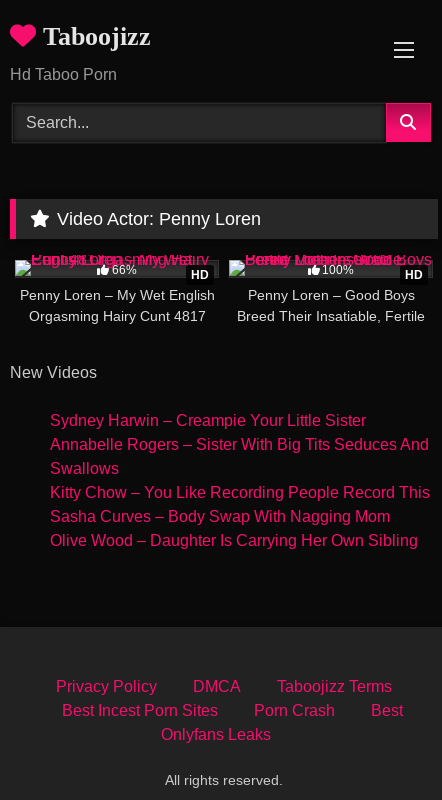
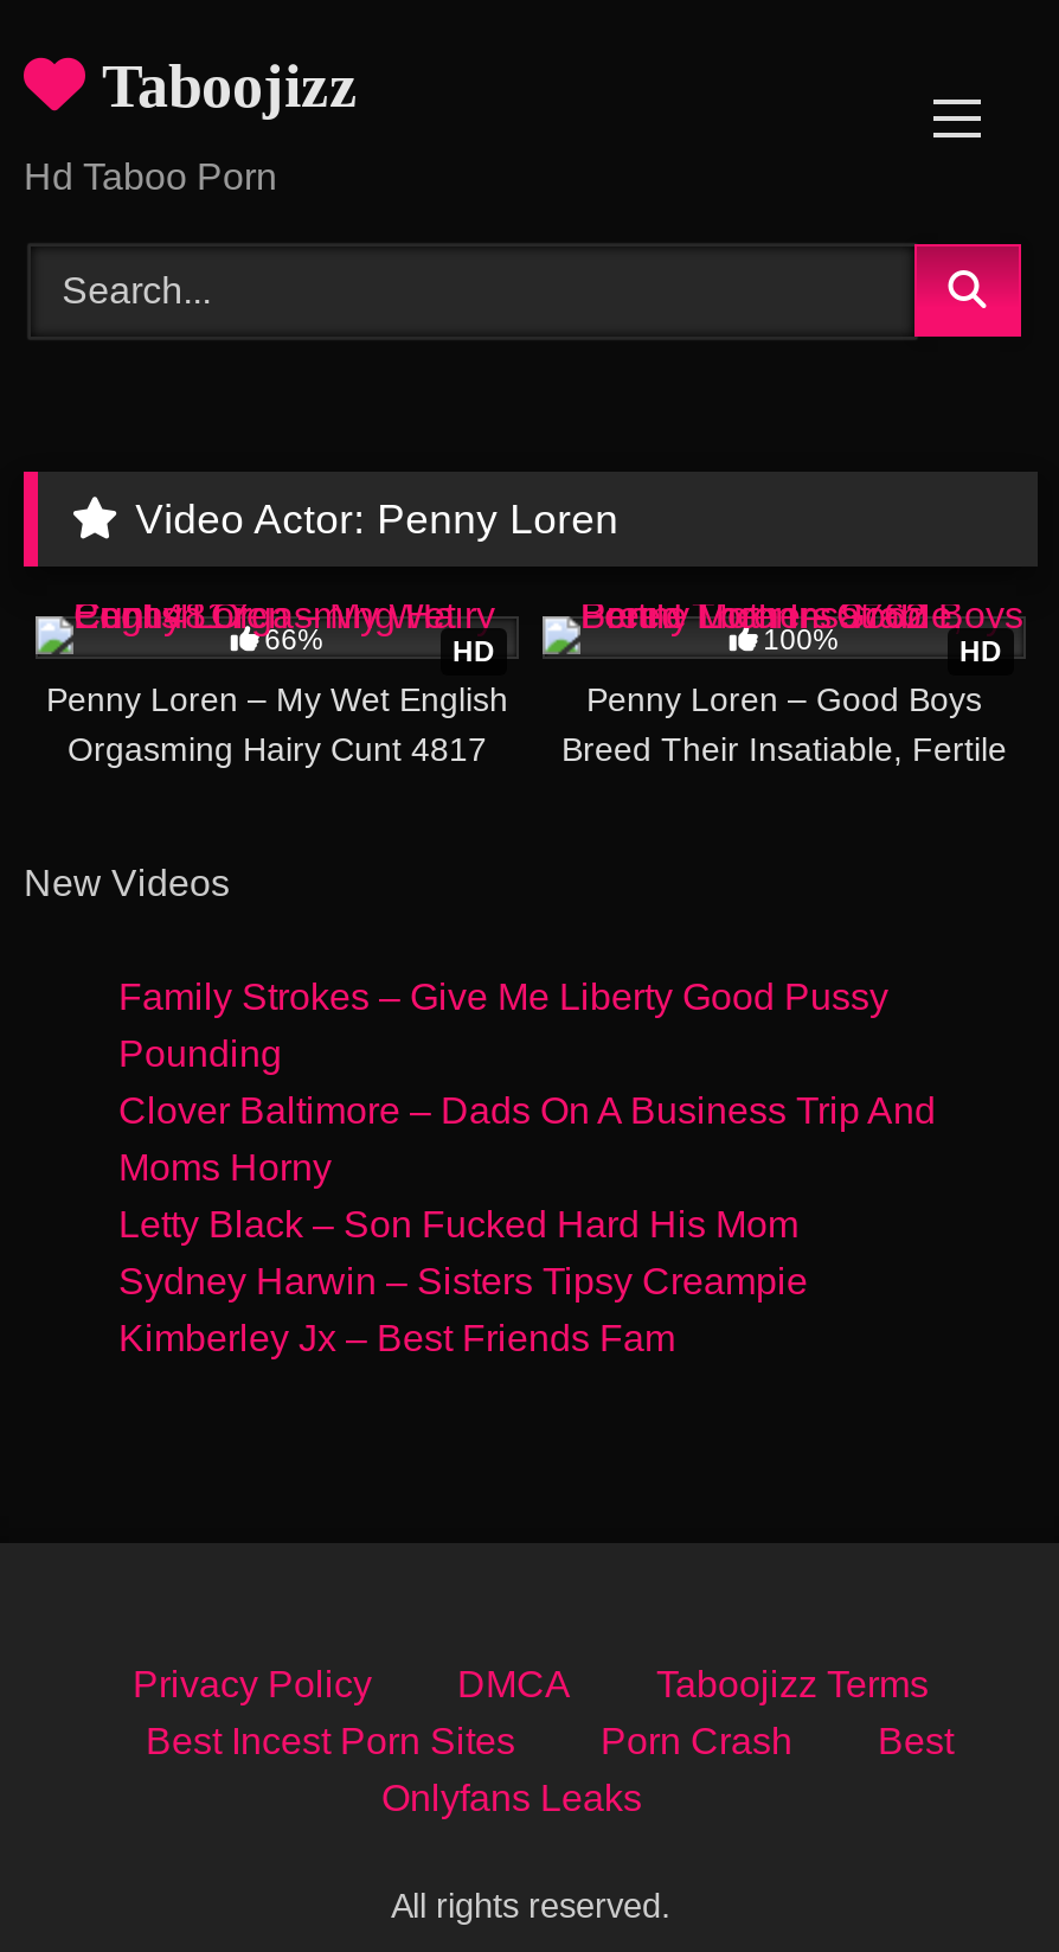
[50,412,430,549] Sydney Harwin – Creampie Your Little Sister | Annabelle Rogers – Sister With Big Tits Seduces And | Swallows | Kitty Chow – You Like Recording People Record This | Sasha Curves – Body Swap With Nagging Mom | Olive Wood – Daughter Is Carrying Her Own Sibling -> [118,977,936,1359] Family Strokes – Give Me Liberty Good Pussy | Pounding | Clover Baltimore – Dads On A Business Trip And | Moms Horny | Letty Black – Son Fucked Hard His Mom | Sydney Harwin – Sisters Tipsy Creampie | Kimberley Jx – Best Friends Fam

